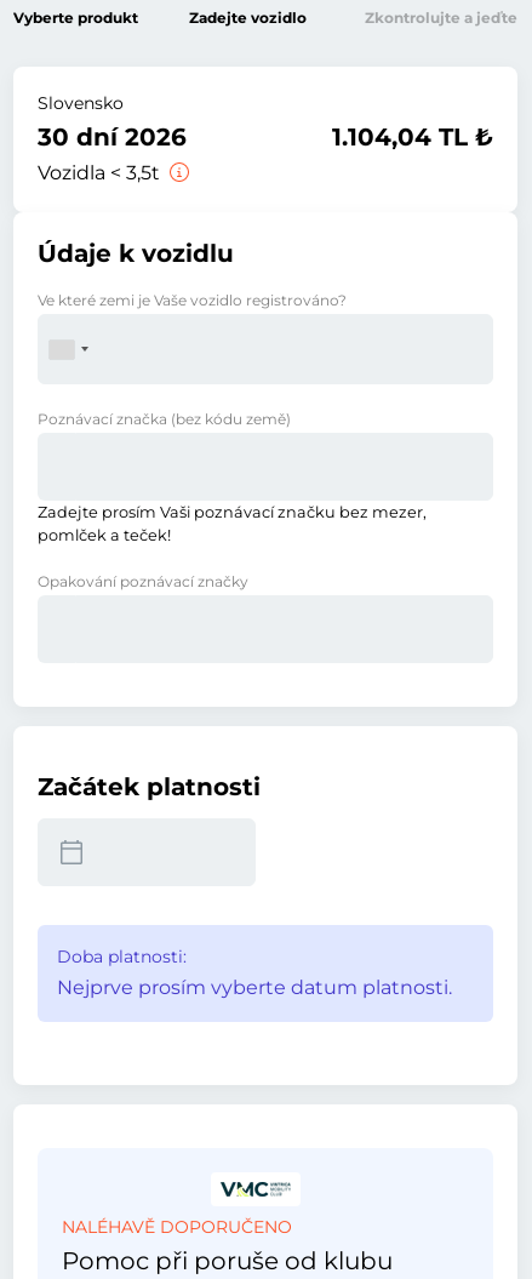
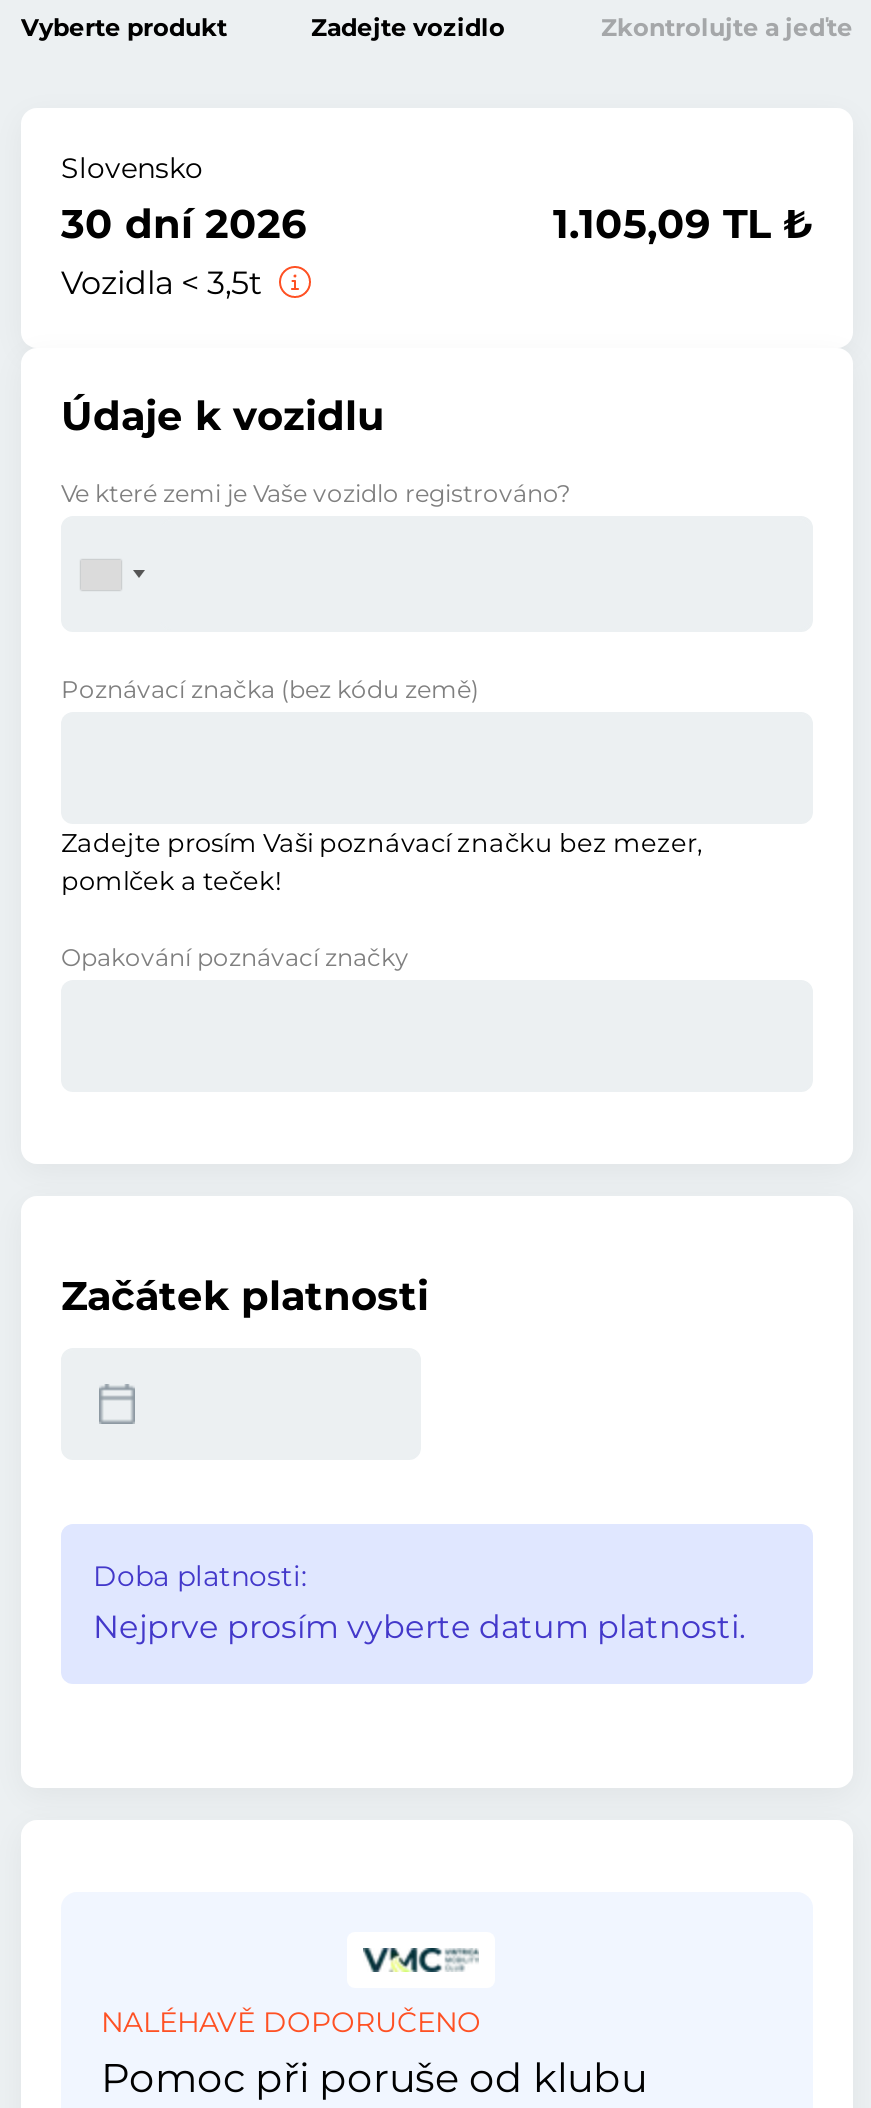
[332,122,493,152] 1.104,04 TL ₺ -> [553,200,813,248] 1.105,09 TL ₺

